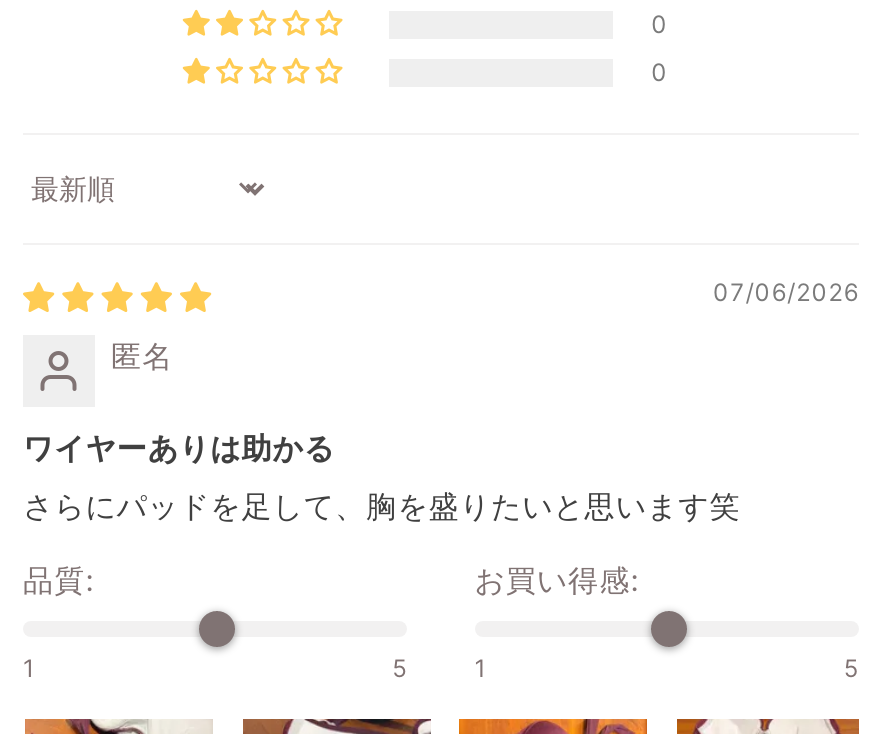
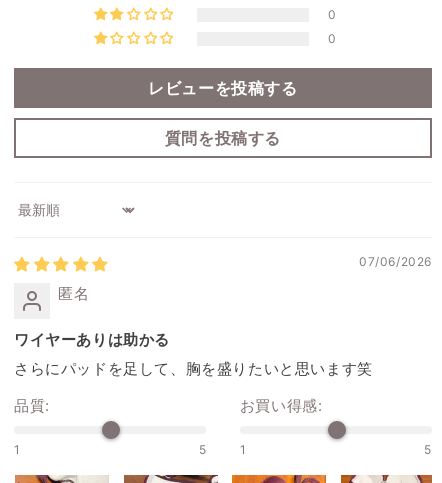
none -> [148,78,298,148] レビューを投稿する | 質問を投稿する

